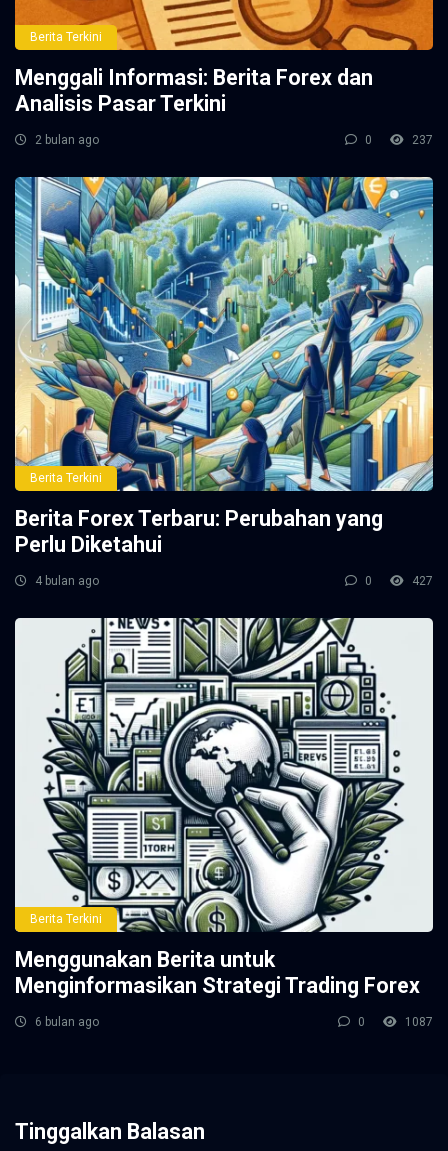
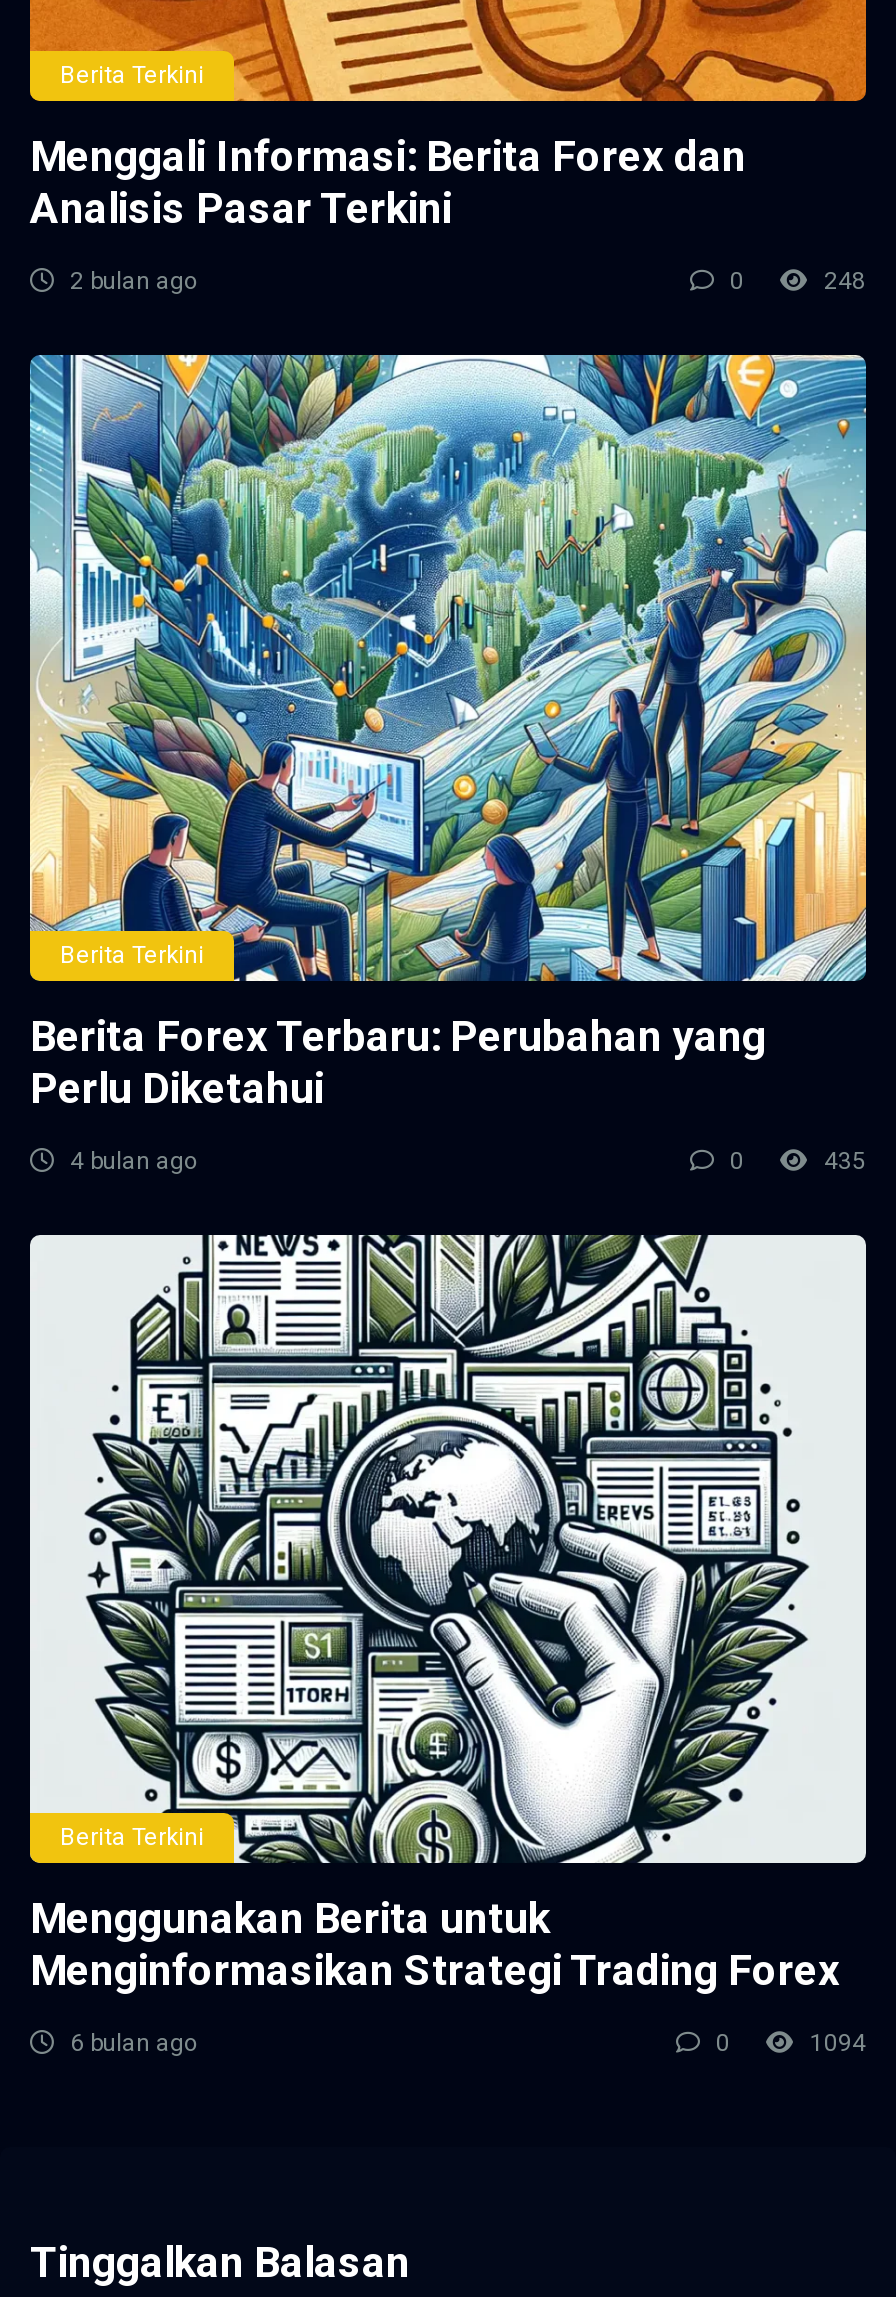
[409,133,433,147] 237 -> [818,267,866,295] 248
[409,574,433,588] 427 -> [818,1148,866,1176] 435
[402,1015,433,1029] 1087 -> [804,2029,866,2057] 1094

